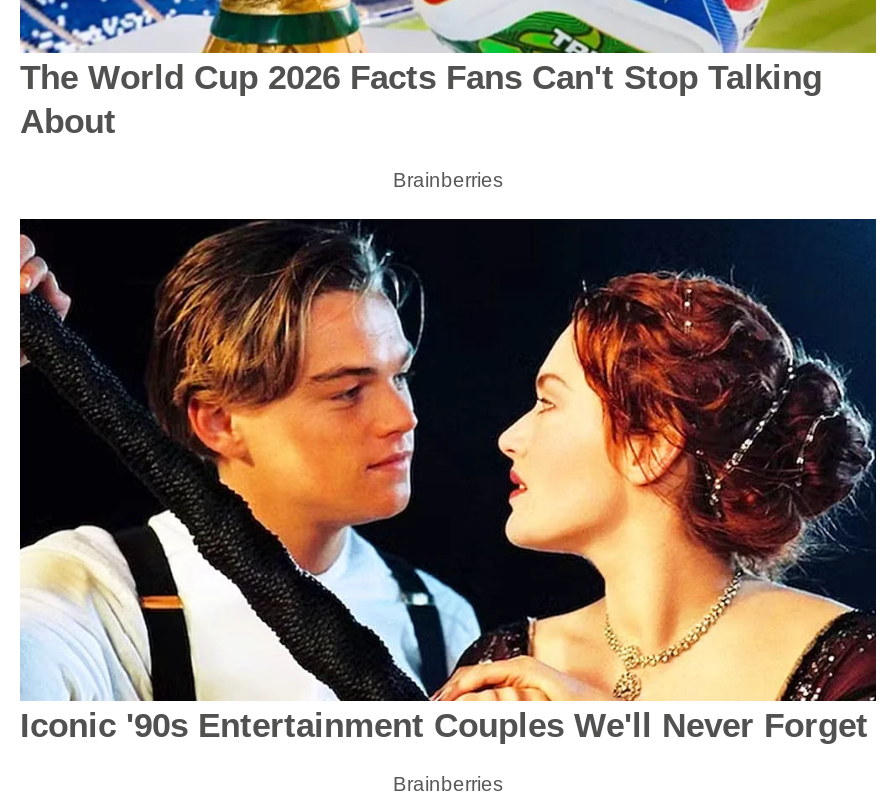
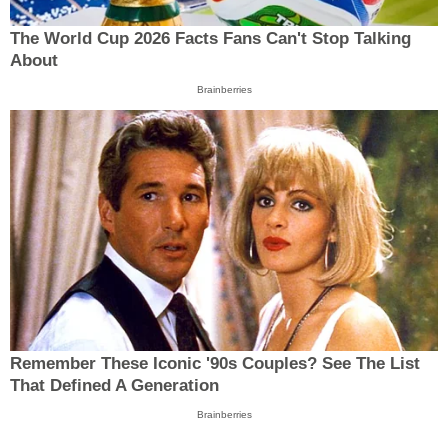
[18,216,878,745] [image] | Iconic '90s Entertainment Couples We'll Never Forget -> [9,109,439,395] [image] | Remember These Iconic '90s Couples? See The List | That Defined A Generation

